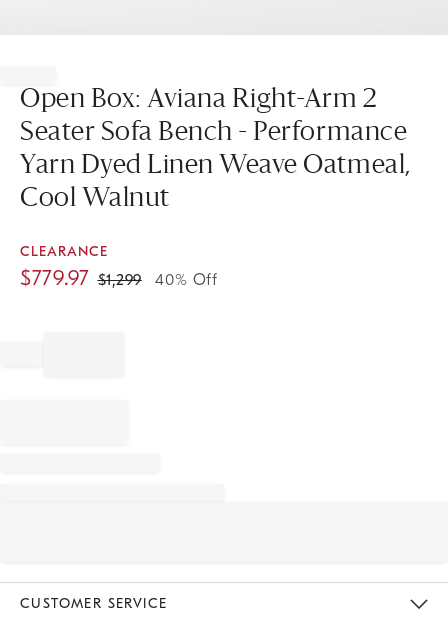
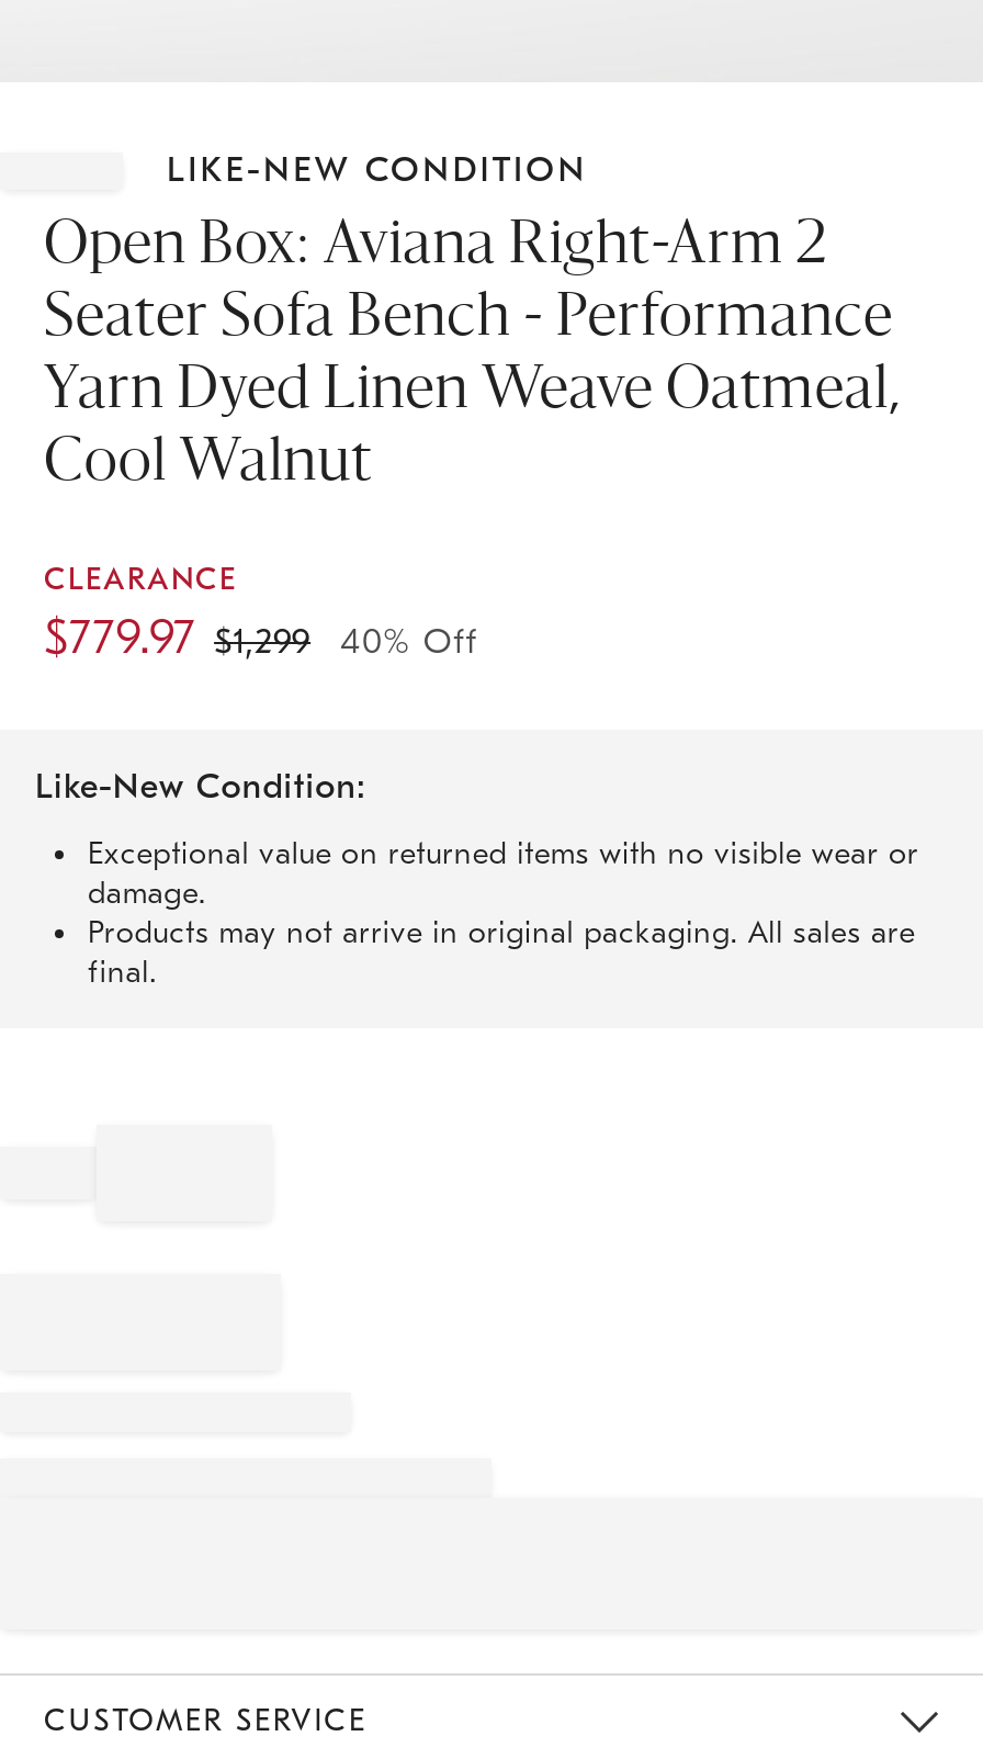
none -> [167,150,588,190] LIKE-NEW CONDITION
none -> [35,767,919,991] Like-New Condition: | Exceptional value on returned items with no visible wear or | damage. | Products may not arrive in original packaging. All sales are | final.

